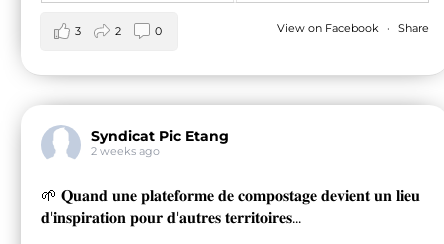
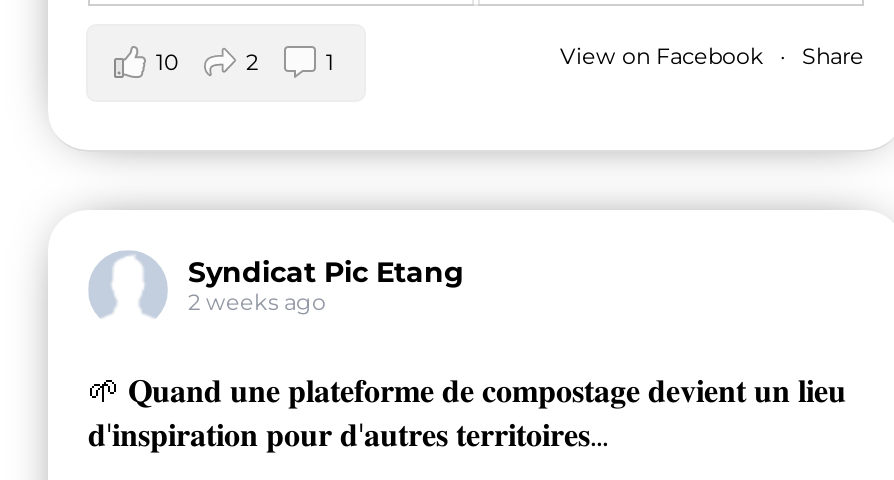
[75,24,81,38] 3 -> [156,47,178,75] 10
[155,24,162,38] 0 -> [326,47,334,75] 1

